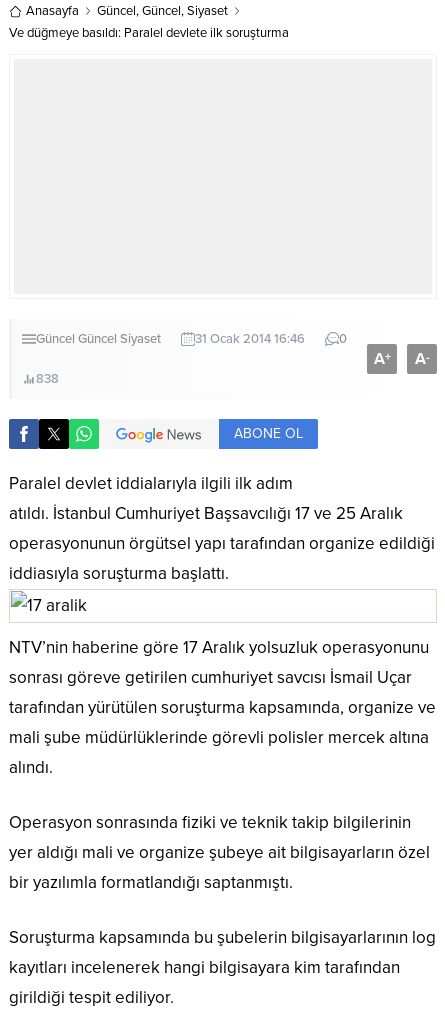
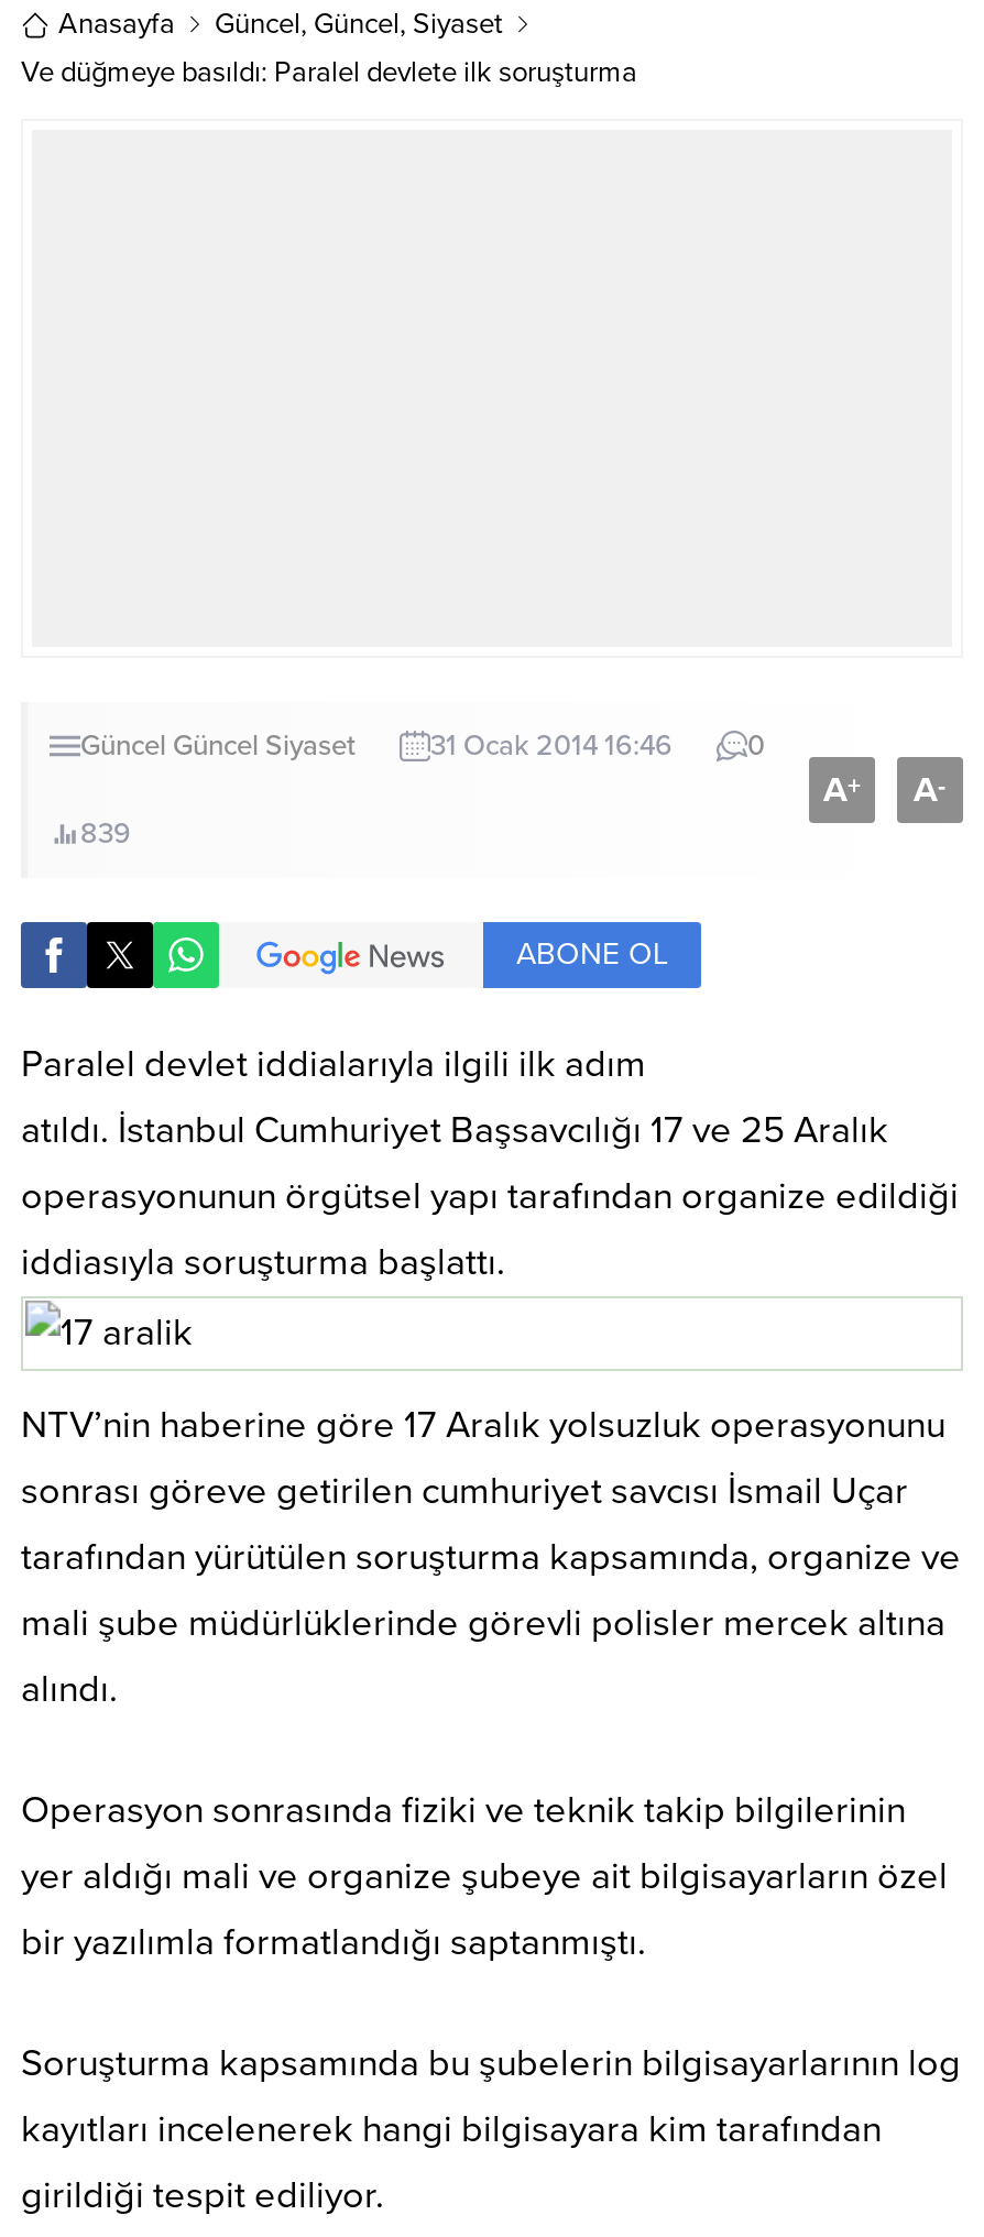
[36,371,59,387] 838 -> [80,817,131,852] 839

